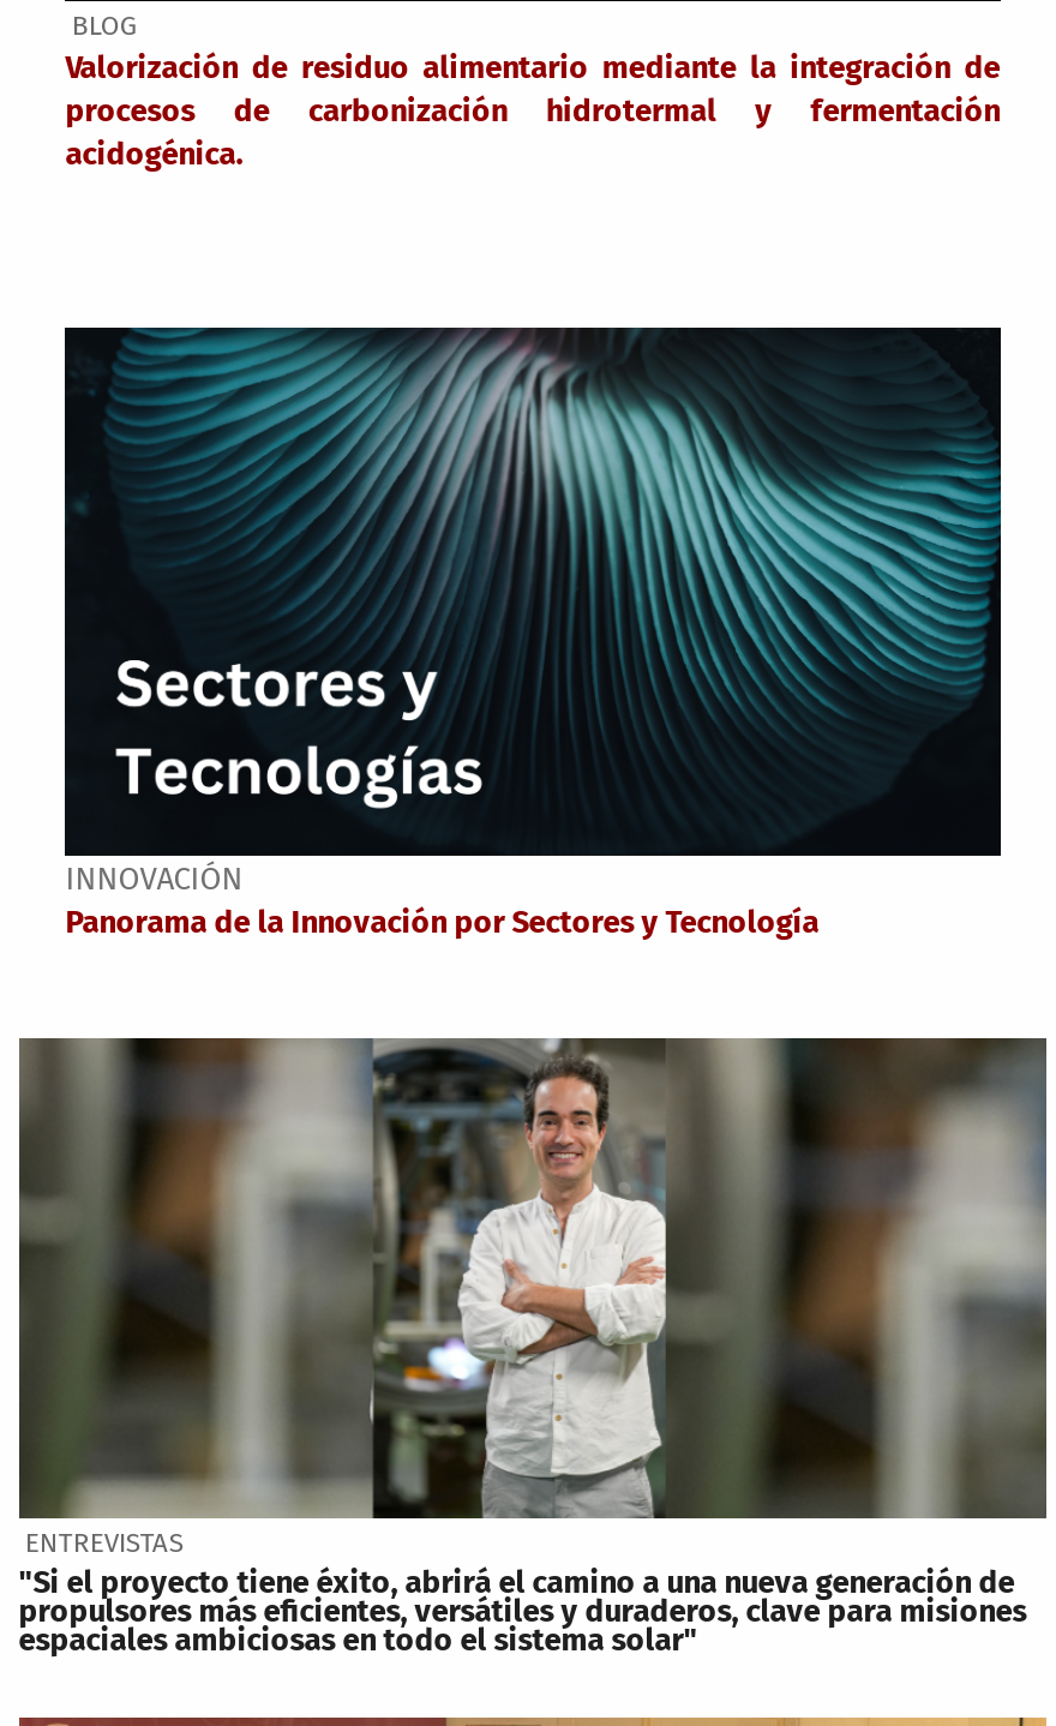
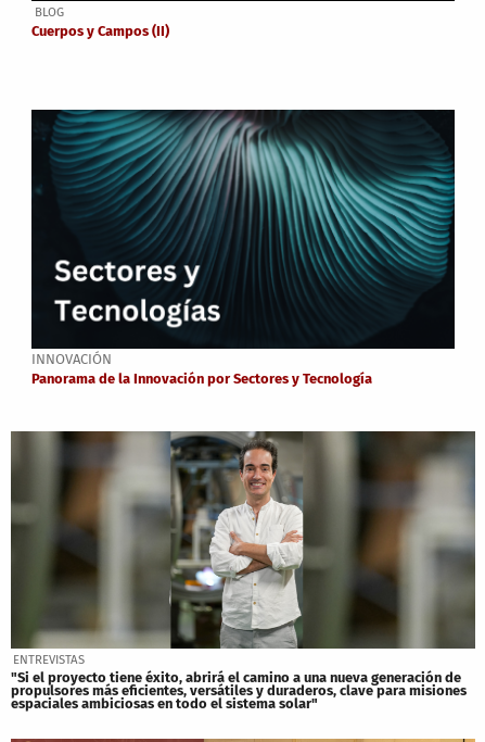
[65,49,1000,172] Valorización de residuo alimentario mediante la integración de | procesos de carbonización hidrotermal y fermentación | acidogénica. -> [32,22,169,39] Cuerpos y Campos (II)

